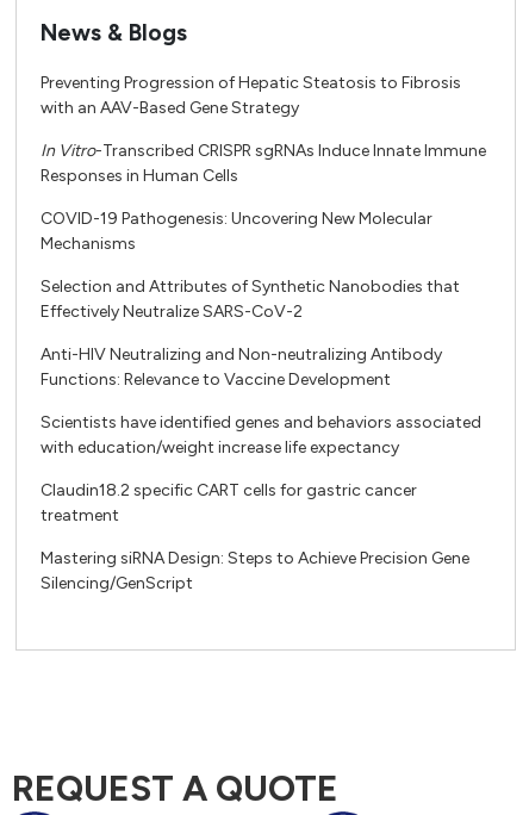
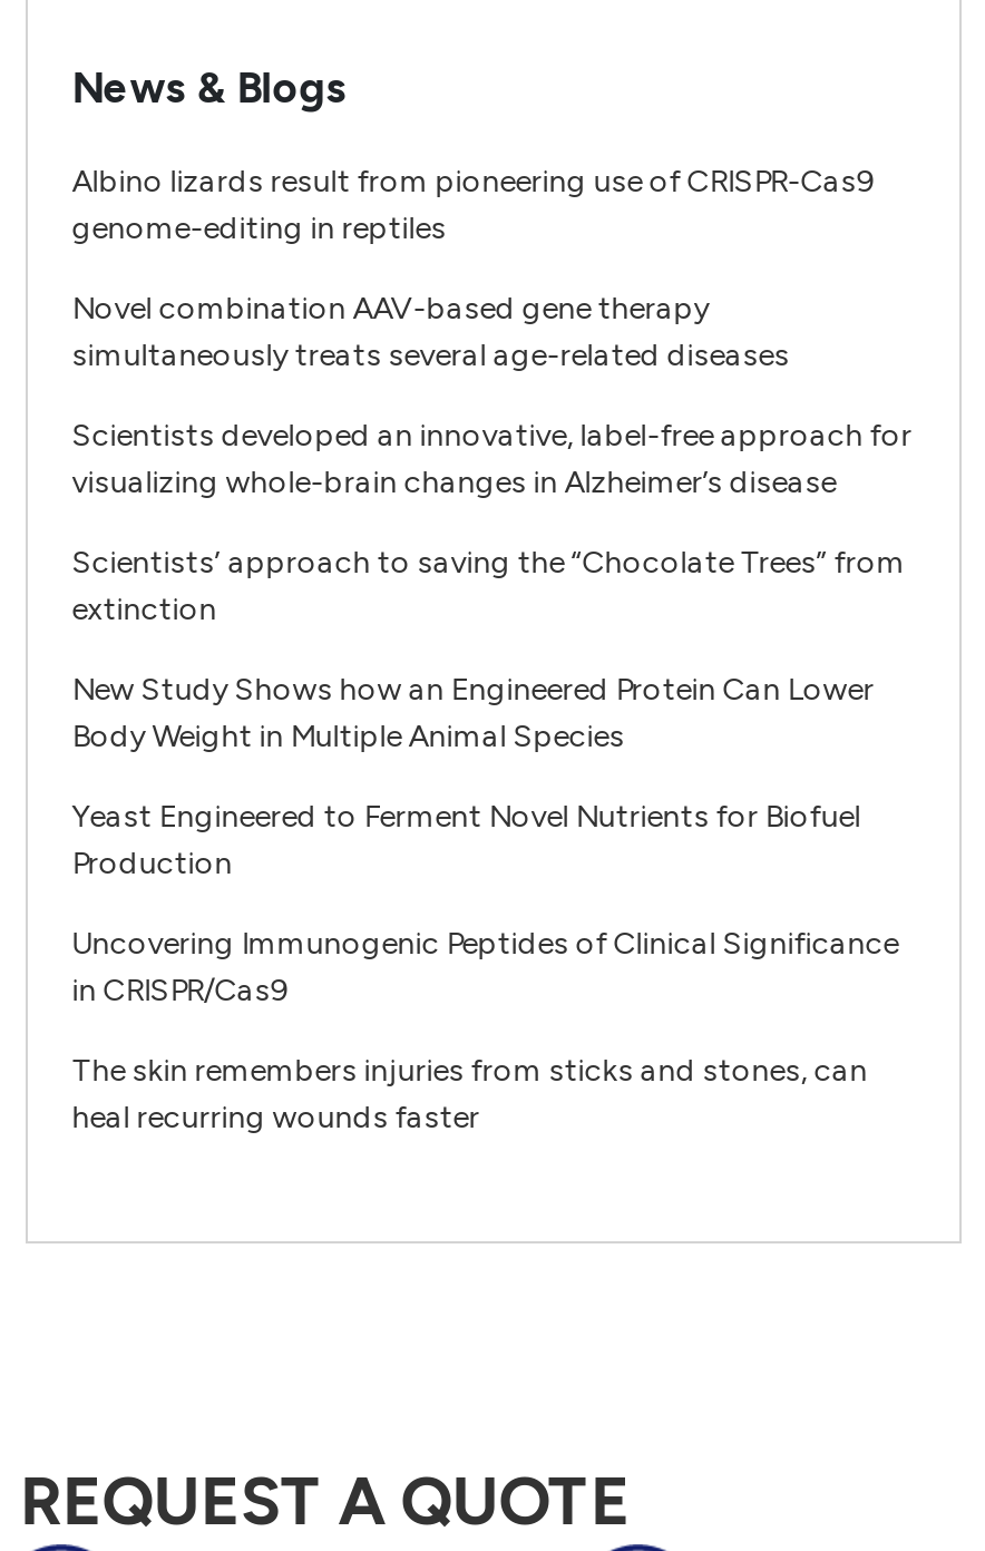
[40,73,461,118] Preventing Progression of Hepatic Steatosis to Fibrosis | with an AAV-Based Gene Strategy -> [72,163,876,247] Albino lizards result from pioneering use of CRISPR-Cas9 | genome-editing in reptiles
[40,141,486,186] In Vitro-Transcribed CRISPR sgRNAs Induce Innate Immune | Responses in Human Cells -> [72,290,789,374] Novel combination AAV-based gene therapy | simultaneously treats several age-related diseases
[40,209,432,254] COVID-19 Pathogenesis: Uncovering New Molecular | Mechanisms -> [72,417,912,501] Scientists developed an innovative, label-free approach for | visualizing whole-brain changes in Alzheimer’s disease
[40,276,460,322] Selection and Attributes of Synthetic Nanobodies that | Effectively Neutralize SARS-CoV-2 -> [72,544,905,628] Scientists’ approach to saving the “Chocolate Trees” from | extinction
[40,344,442,390] Anti-HIV Neutralizing and Non-neutralizing Antibody | Functions: Relevance to Vaccine Development -> [72,671,874,755] New Study Shows how an Engineered Protein Can Lower | Body Weight in Multiple Animal Species
[40,412,481,458] Scientists have identified genes and behaviors associated | with education/weight increase life expectancy -> [72,798,861,882] Yeast Engineered to Ferment Novel Nutrients for Biofuel | Production
[40,480,417,525] Claudin18.2 specific CART cells for gastric cancer | treatment -> [72,925,899,1009] Uncovering Immunogenic Peptides of Clinical Significance | in CRISPR/Cas9
[40,548,469,593] Mastering siRNA Design: Steps to Achieve Precision Gene | Silencing/GenScript -> [72,1052,867,1137] The skin remembers injuries from sticks and stones, can | heal recurring wounds faster

